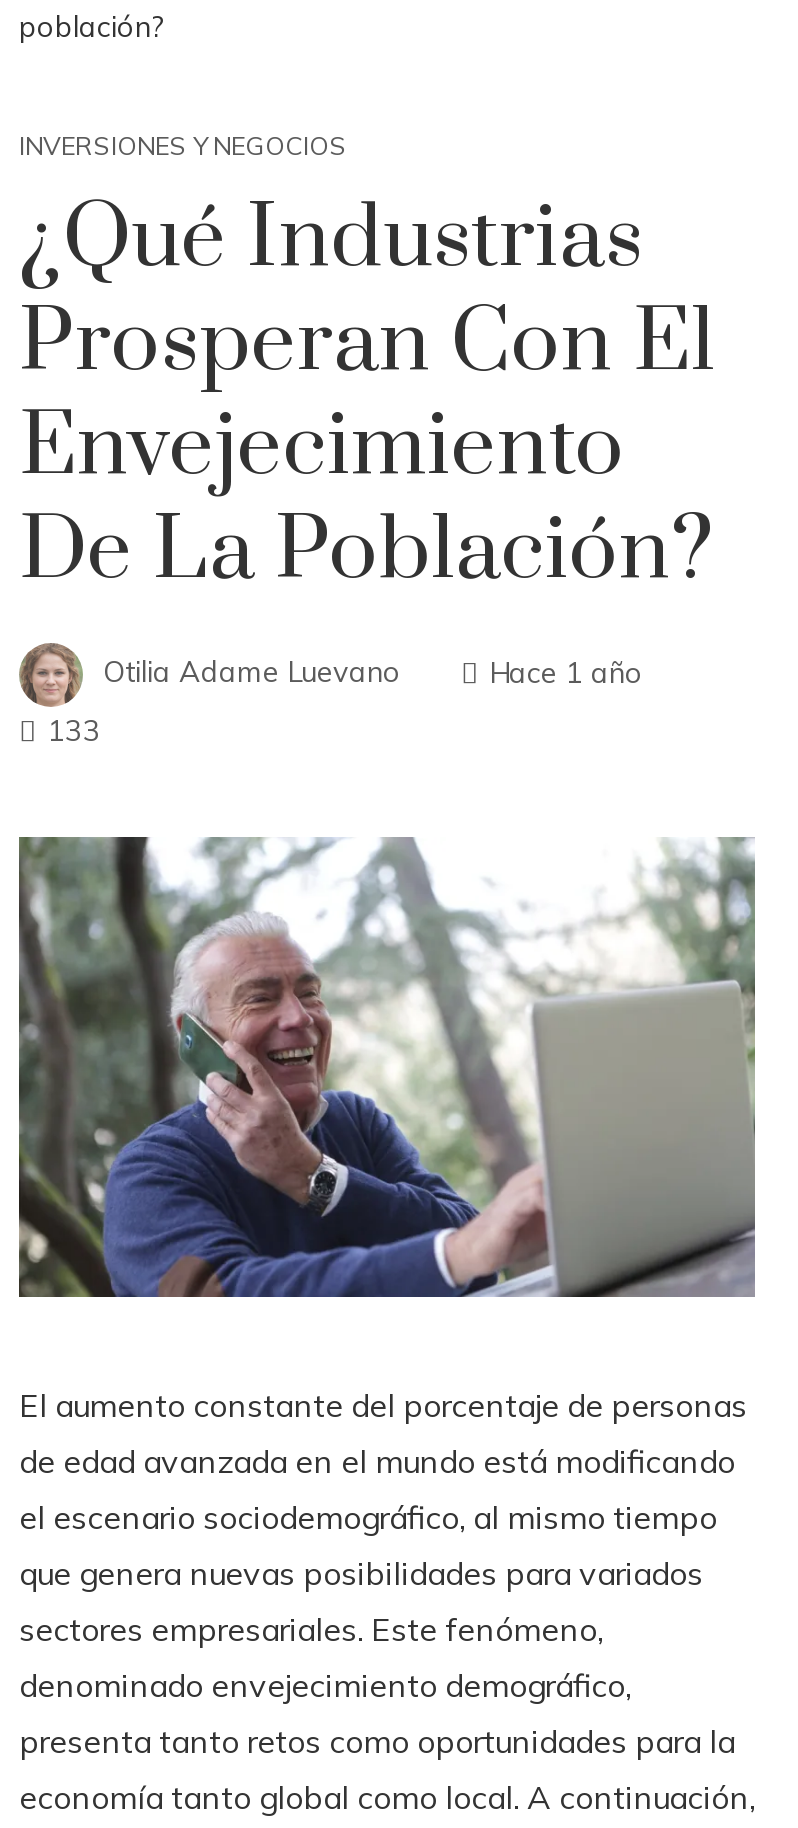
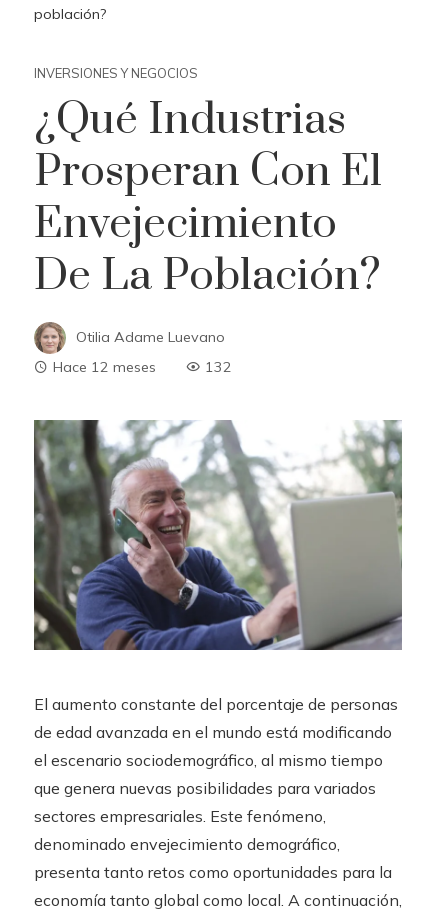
[489,654,643,690] Hace 1 año -> [53,358,156,376] Hace 12 meses
[47,713,101,749] 133 -> [205,358,232,376] 132

